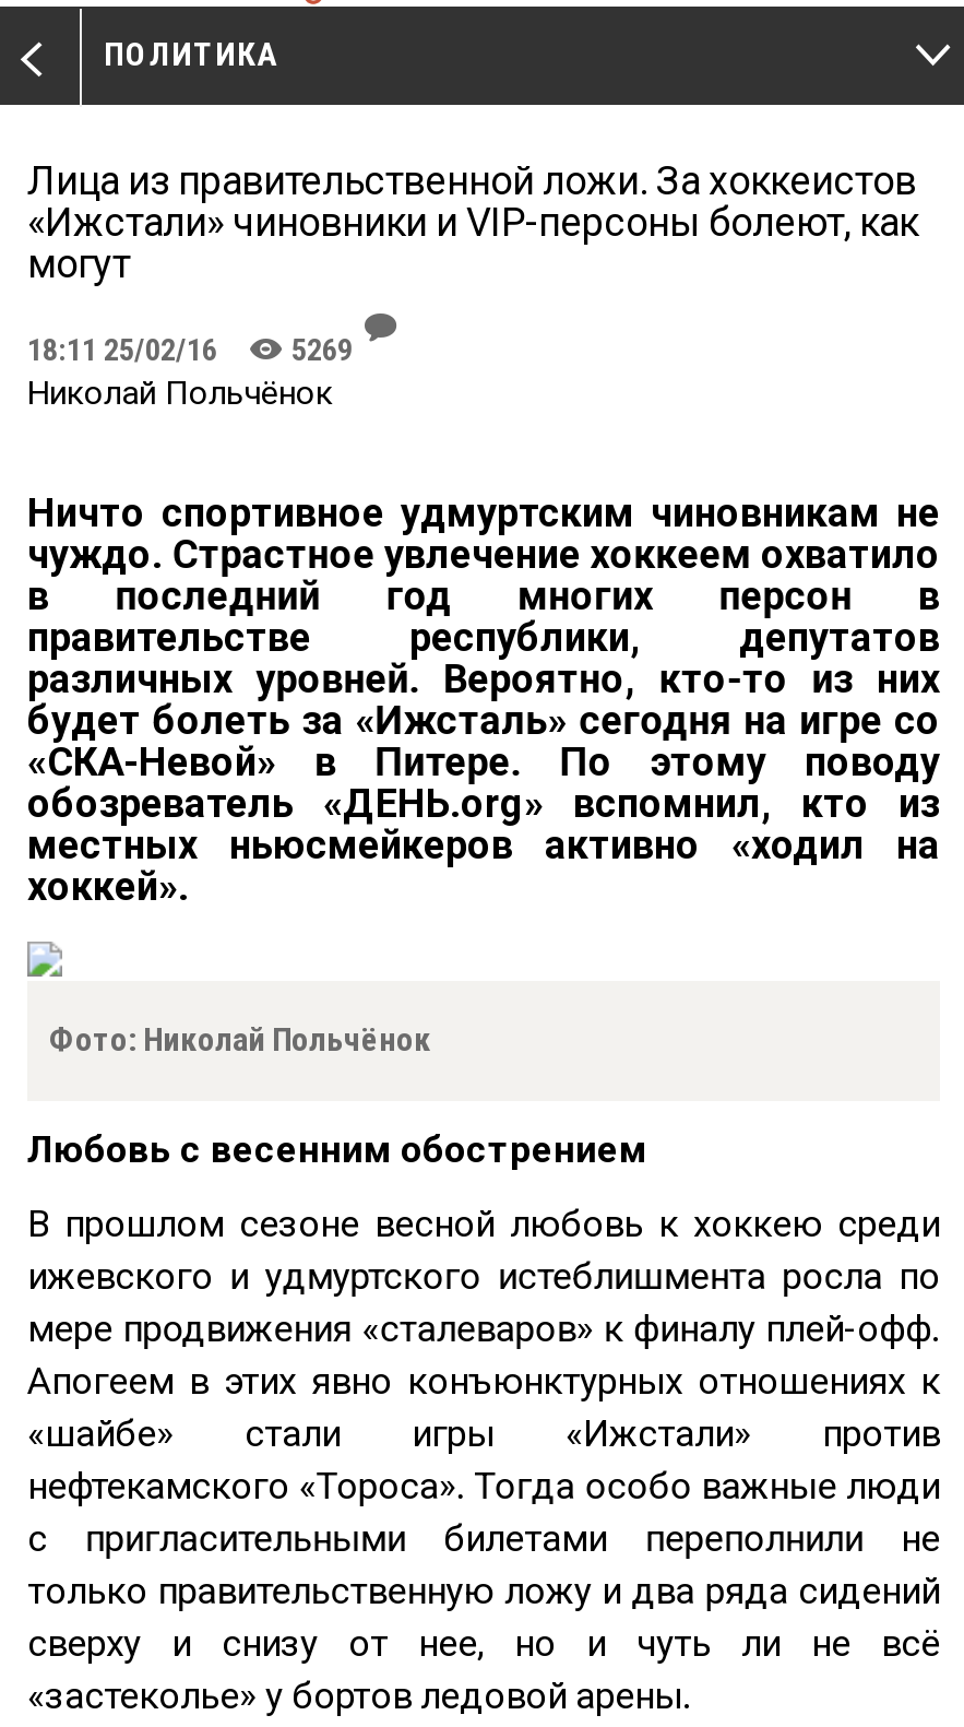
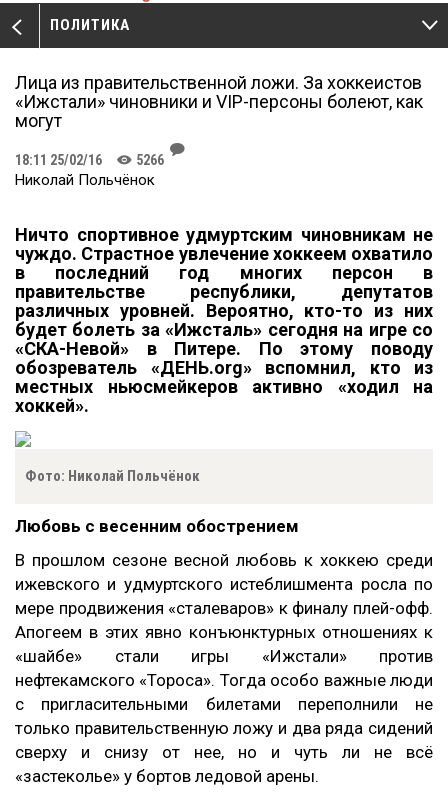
[27,332,353,367] 18:11 25/02/16 K 5269 -> [15,152,164,168] 18:11 25/02/16 K 5266

